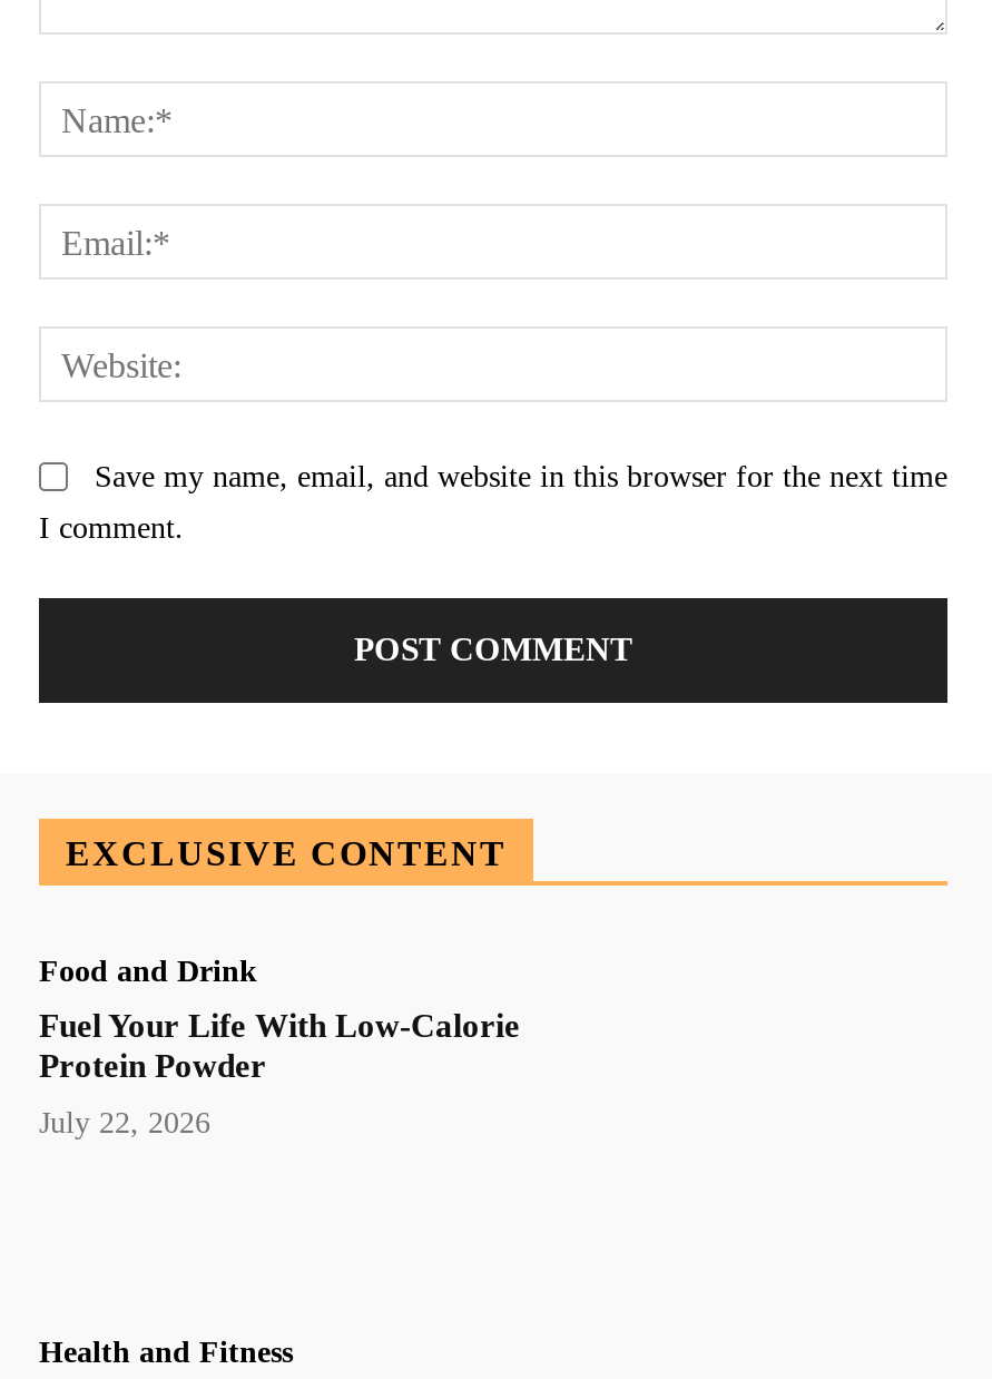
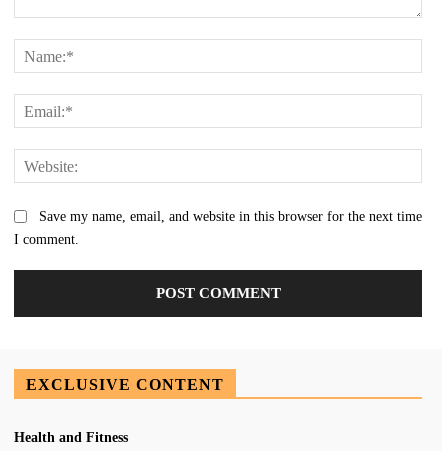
[39,955,520,1140] Food and Drink | Fuel Your Life With Low-Calorie | Protein Powder | July 22, 2026 -> none

